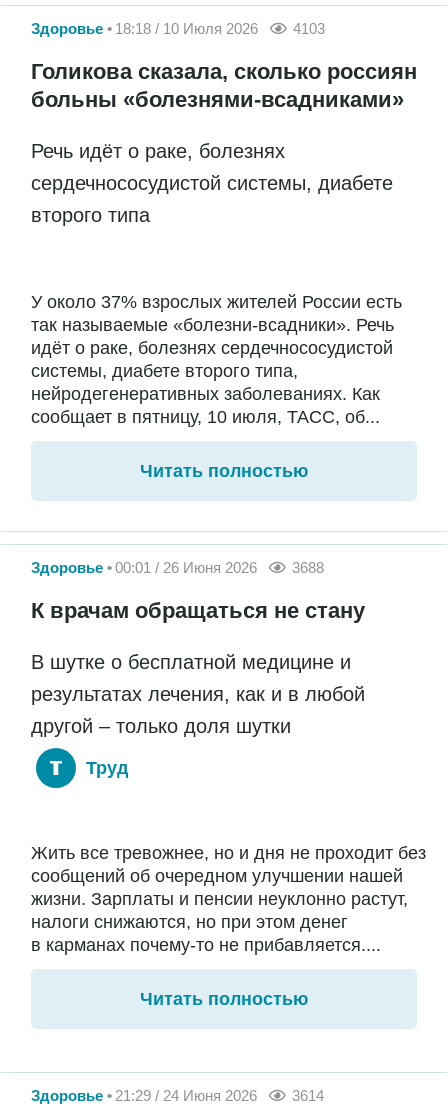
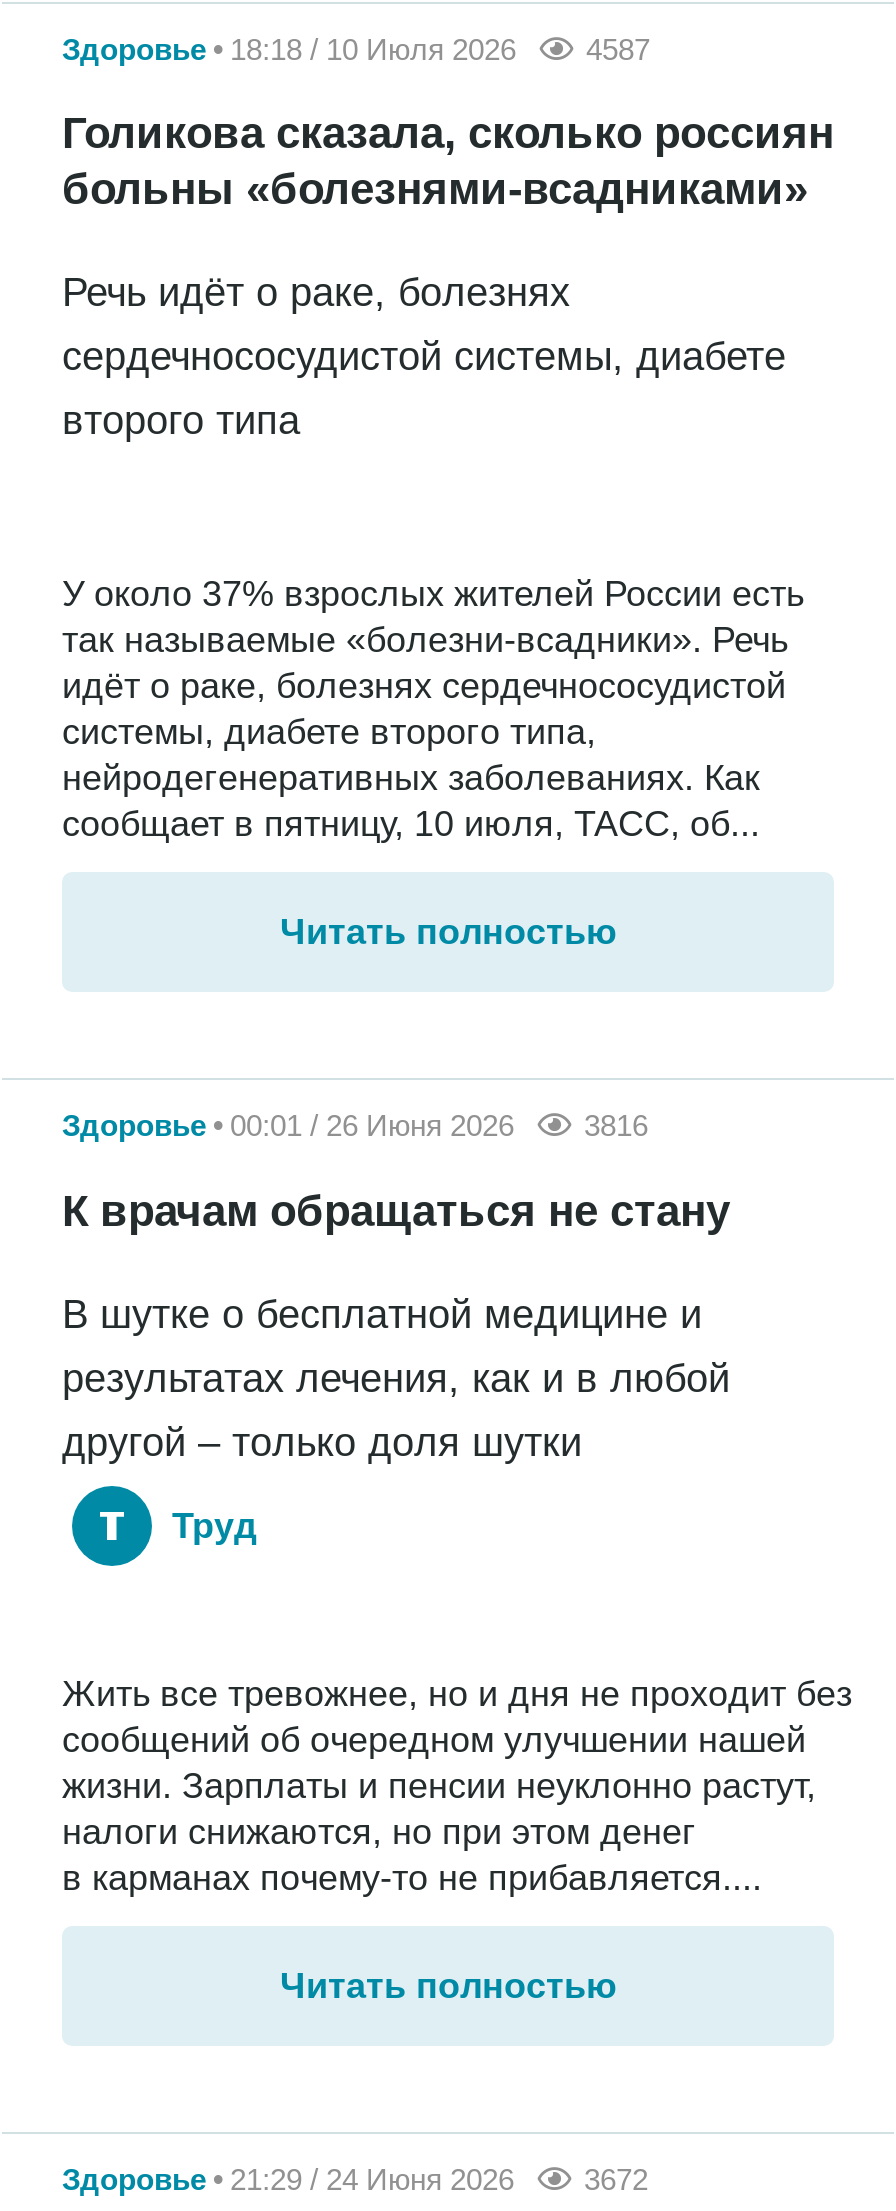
[293,20,325,37] 4103 -> [586,31,650,65] 4587
[292,559,324,576] 3688 -> [584,1108,648,1142] 3816
[292,1086,324,1103] 3614 -> [584,2162,648,2196] 3672

